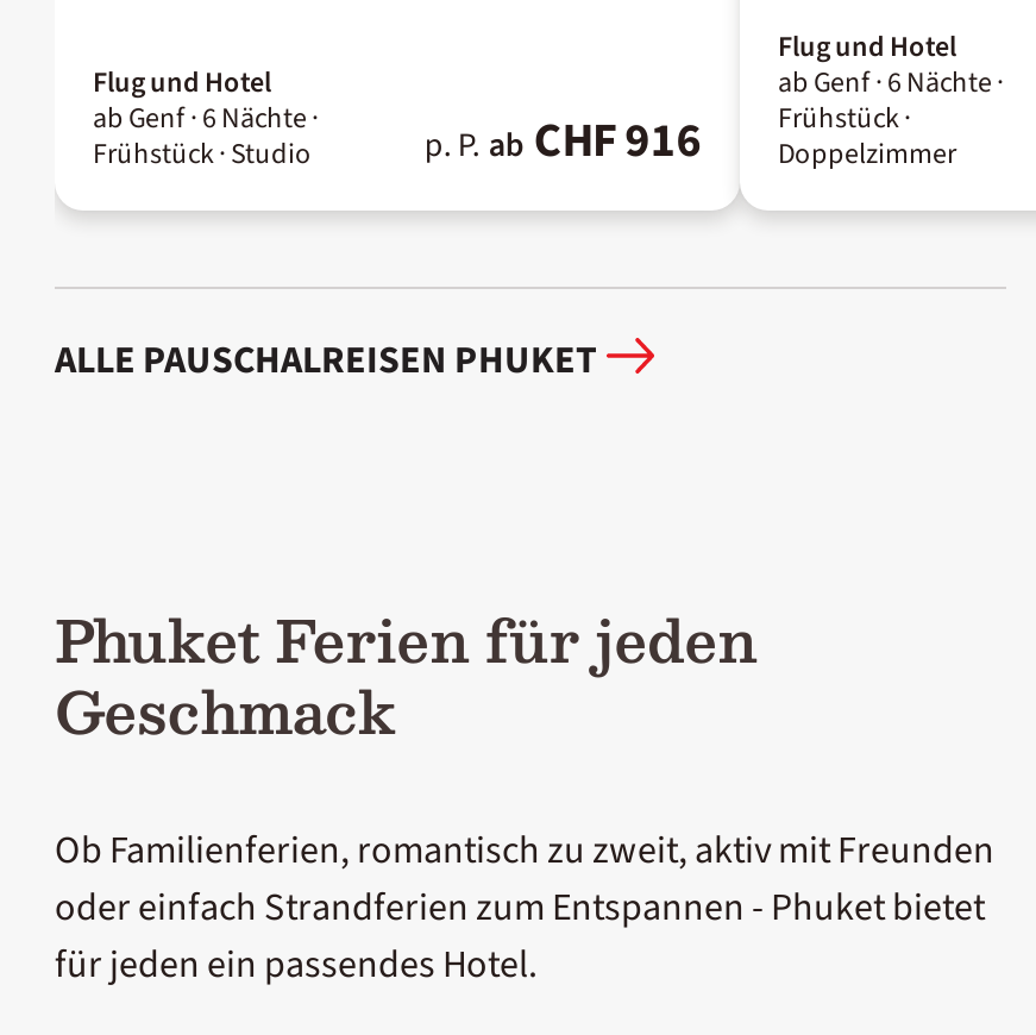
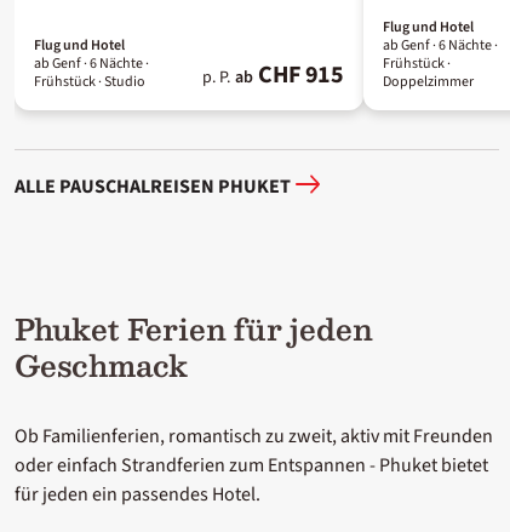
[424,98,956,174] p. P. ab CHF 916 Frühstück · Doppelzimmer -> [203,53,474,92] p. P. ab CHF 915 Frühstück · Doppelzimmer

